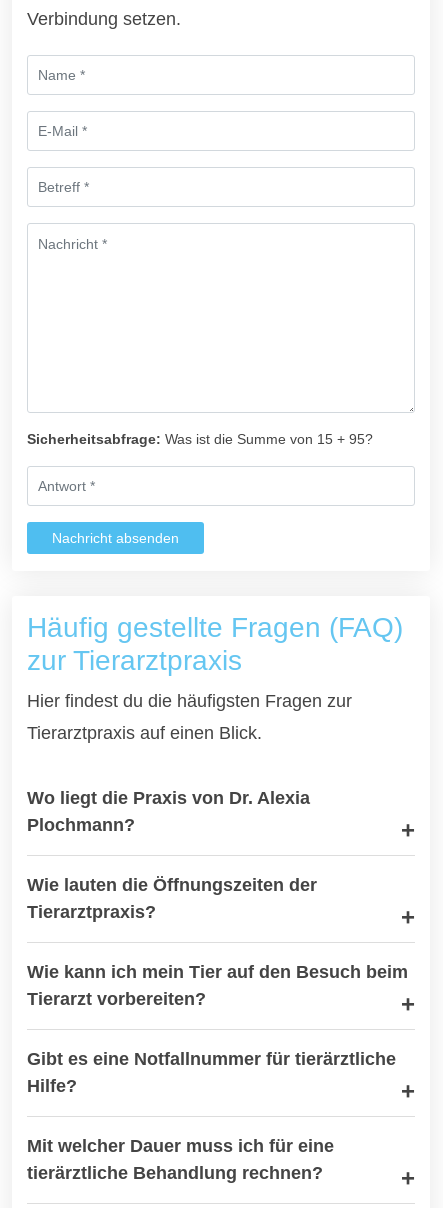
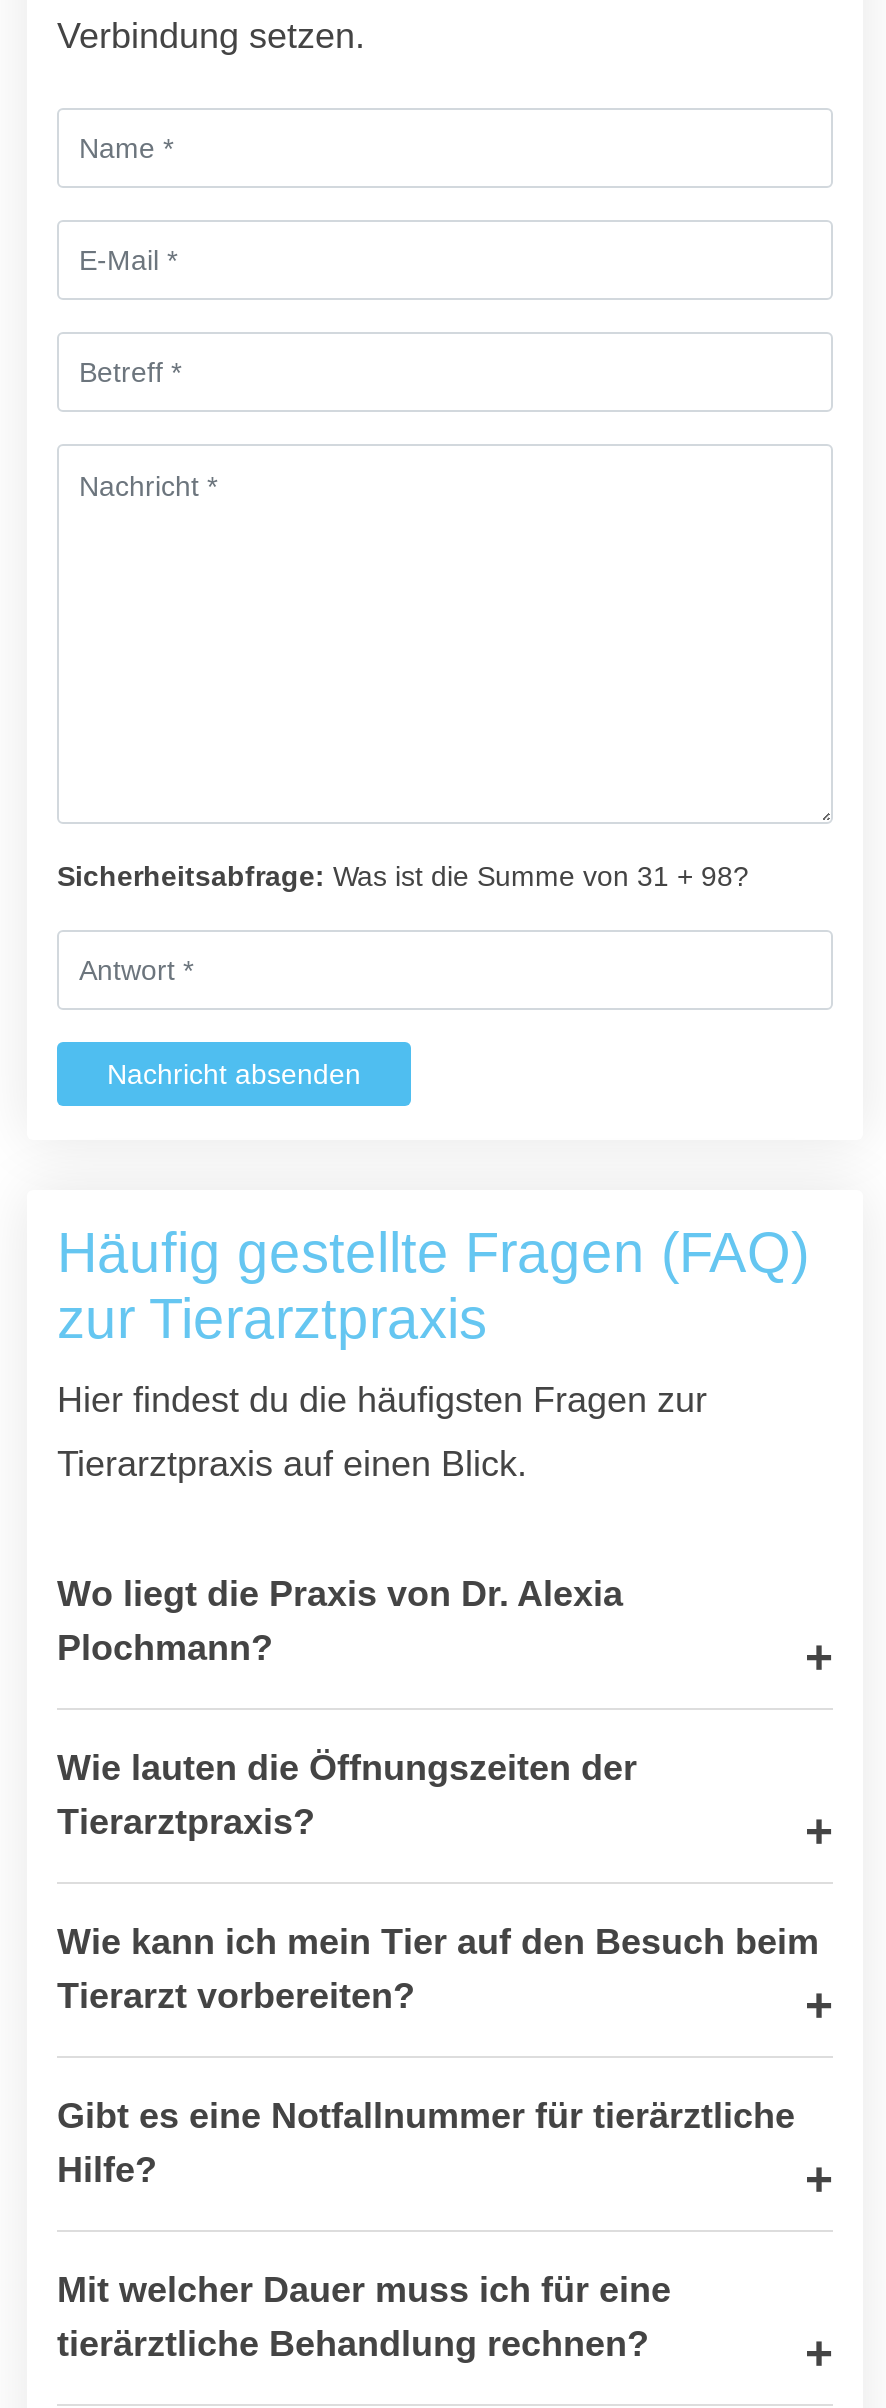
[27,431,373,447] Sicherheitsabfrage: Was ist die Summe von 15 + 95? -> [57,860,749,892] Sicherheitsabfrage: Was ist die Summe von 31 + 98?

